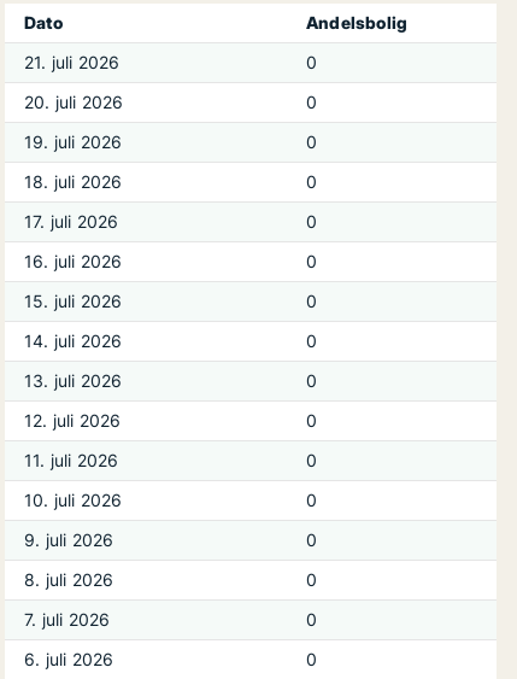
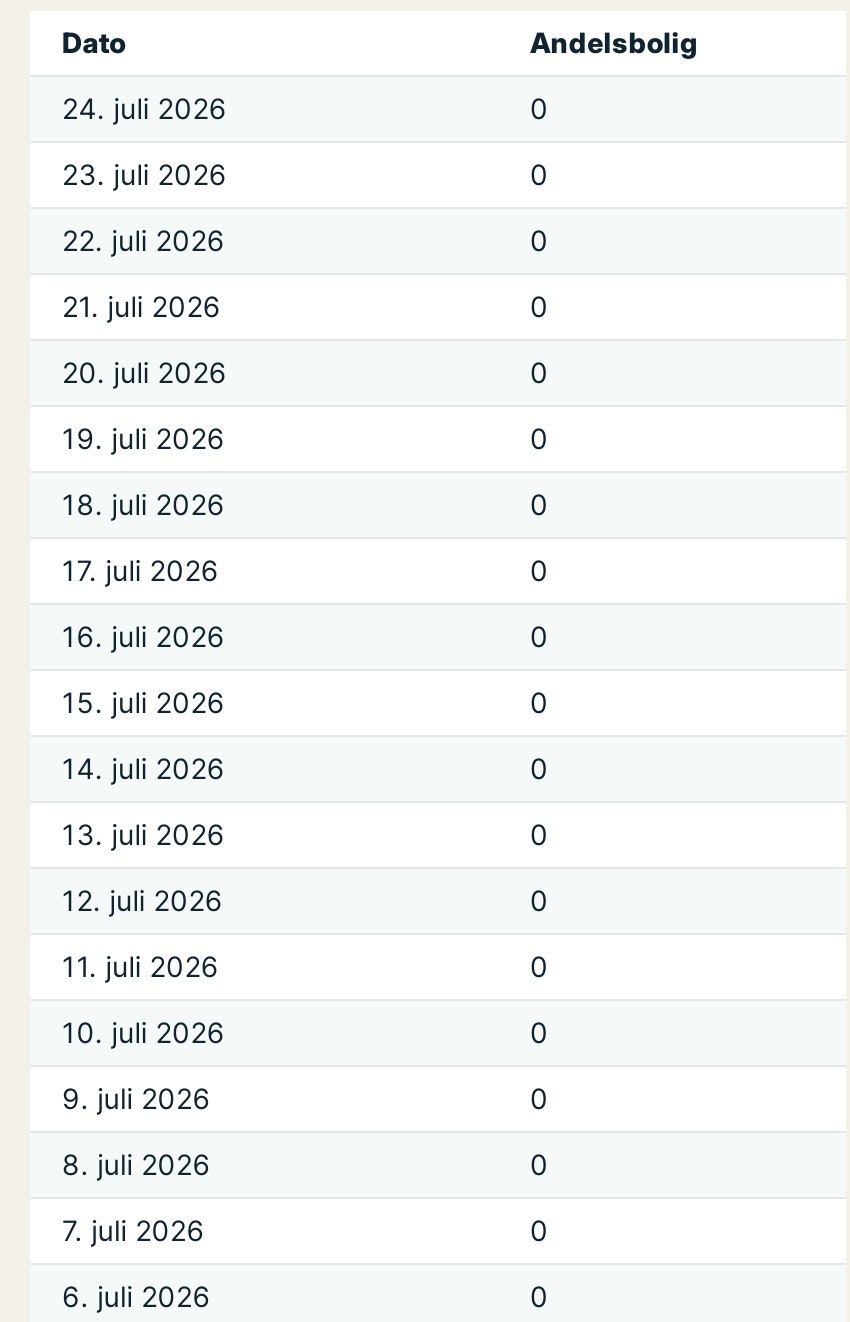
none -> [62,91,548,257] 24. juli 2026 | 0 | 23. juli 2026 | 0 | 22. juli 2026 | 0

